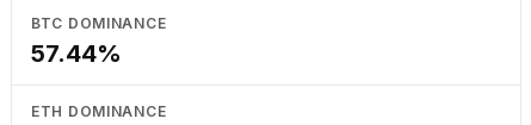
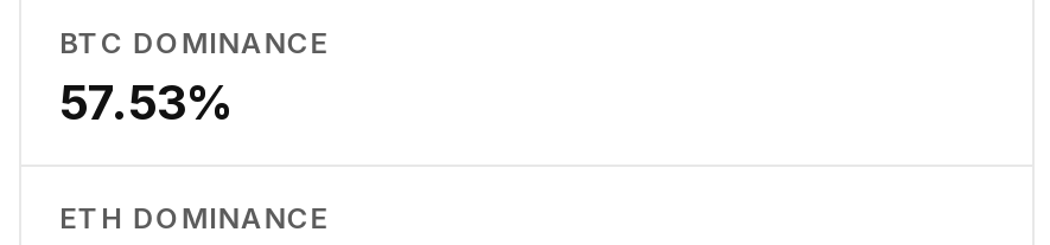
[31,39,122,68] 57.44% -> [59,75,235,132] 57.53%

